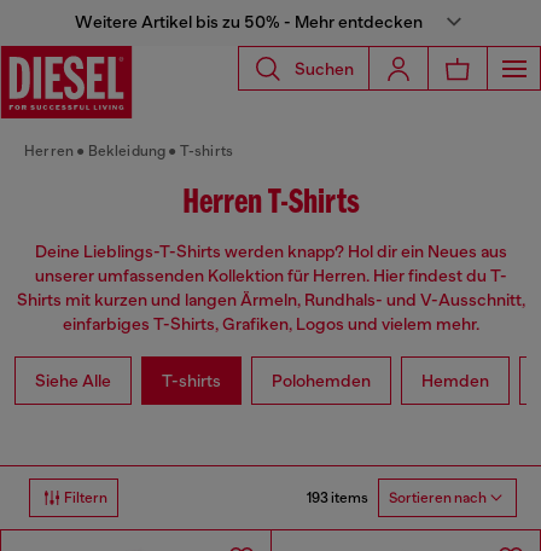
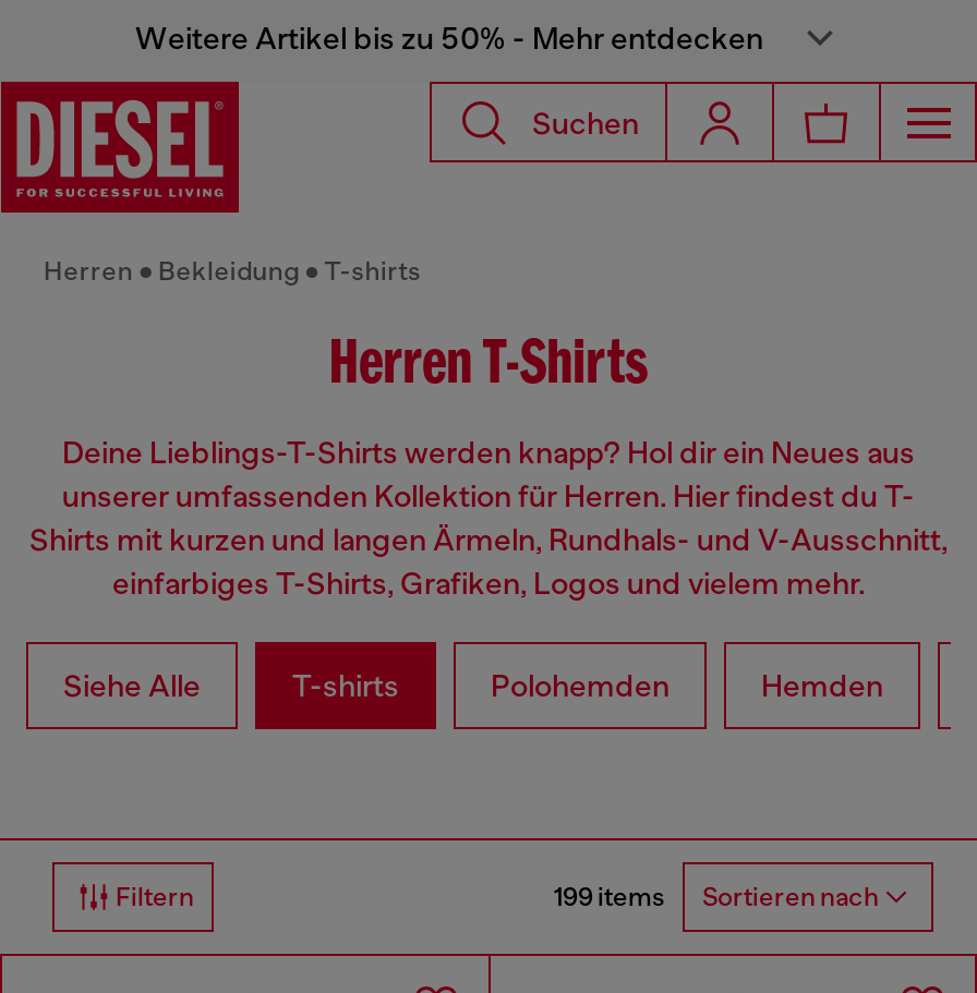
[307,489,487,507] 193 items Sortieren nach -> [554,882,879,913] 199 items Sortieren nach

